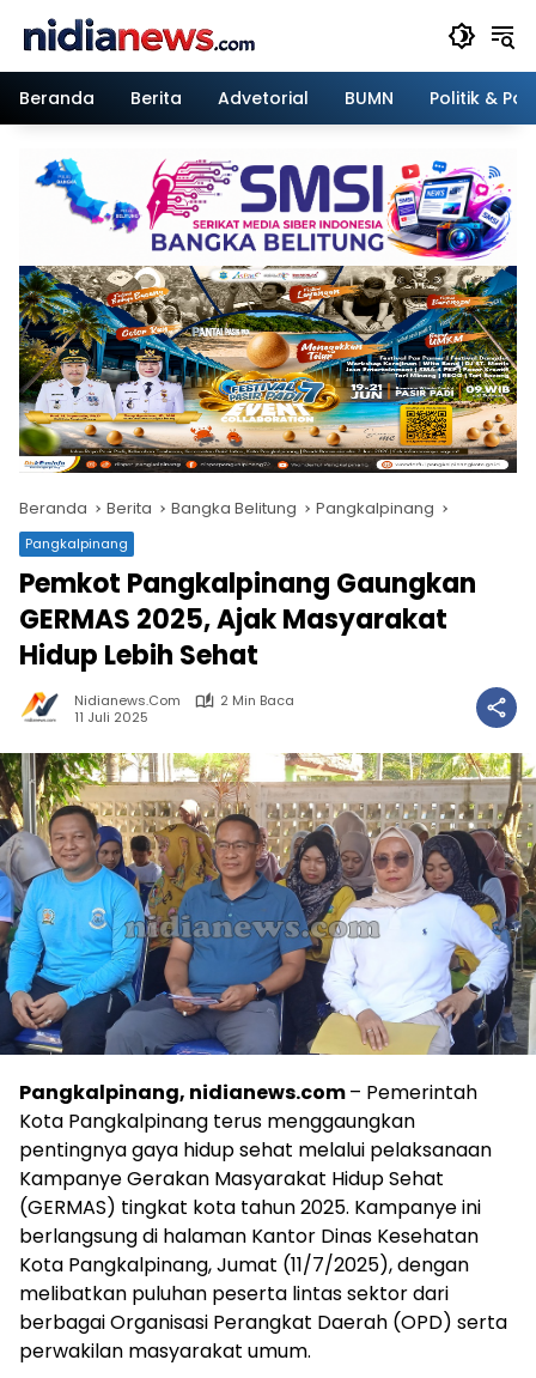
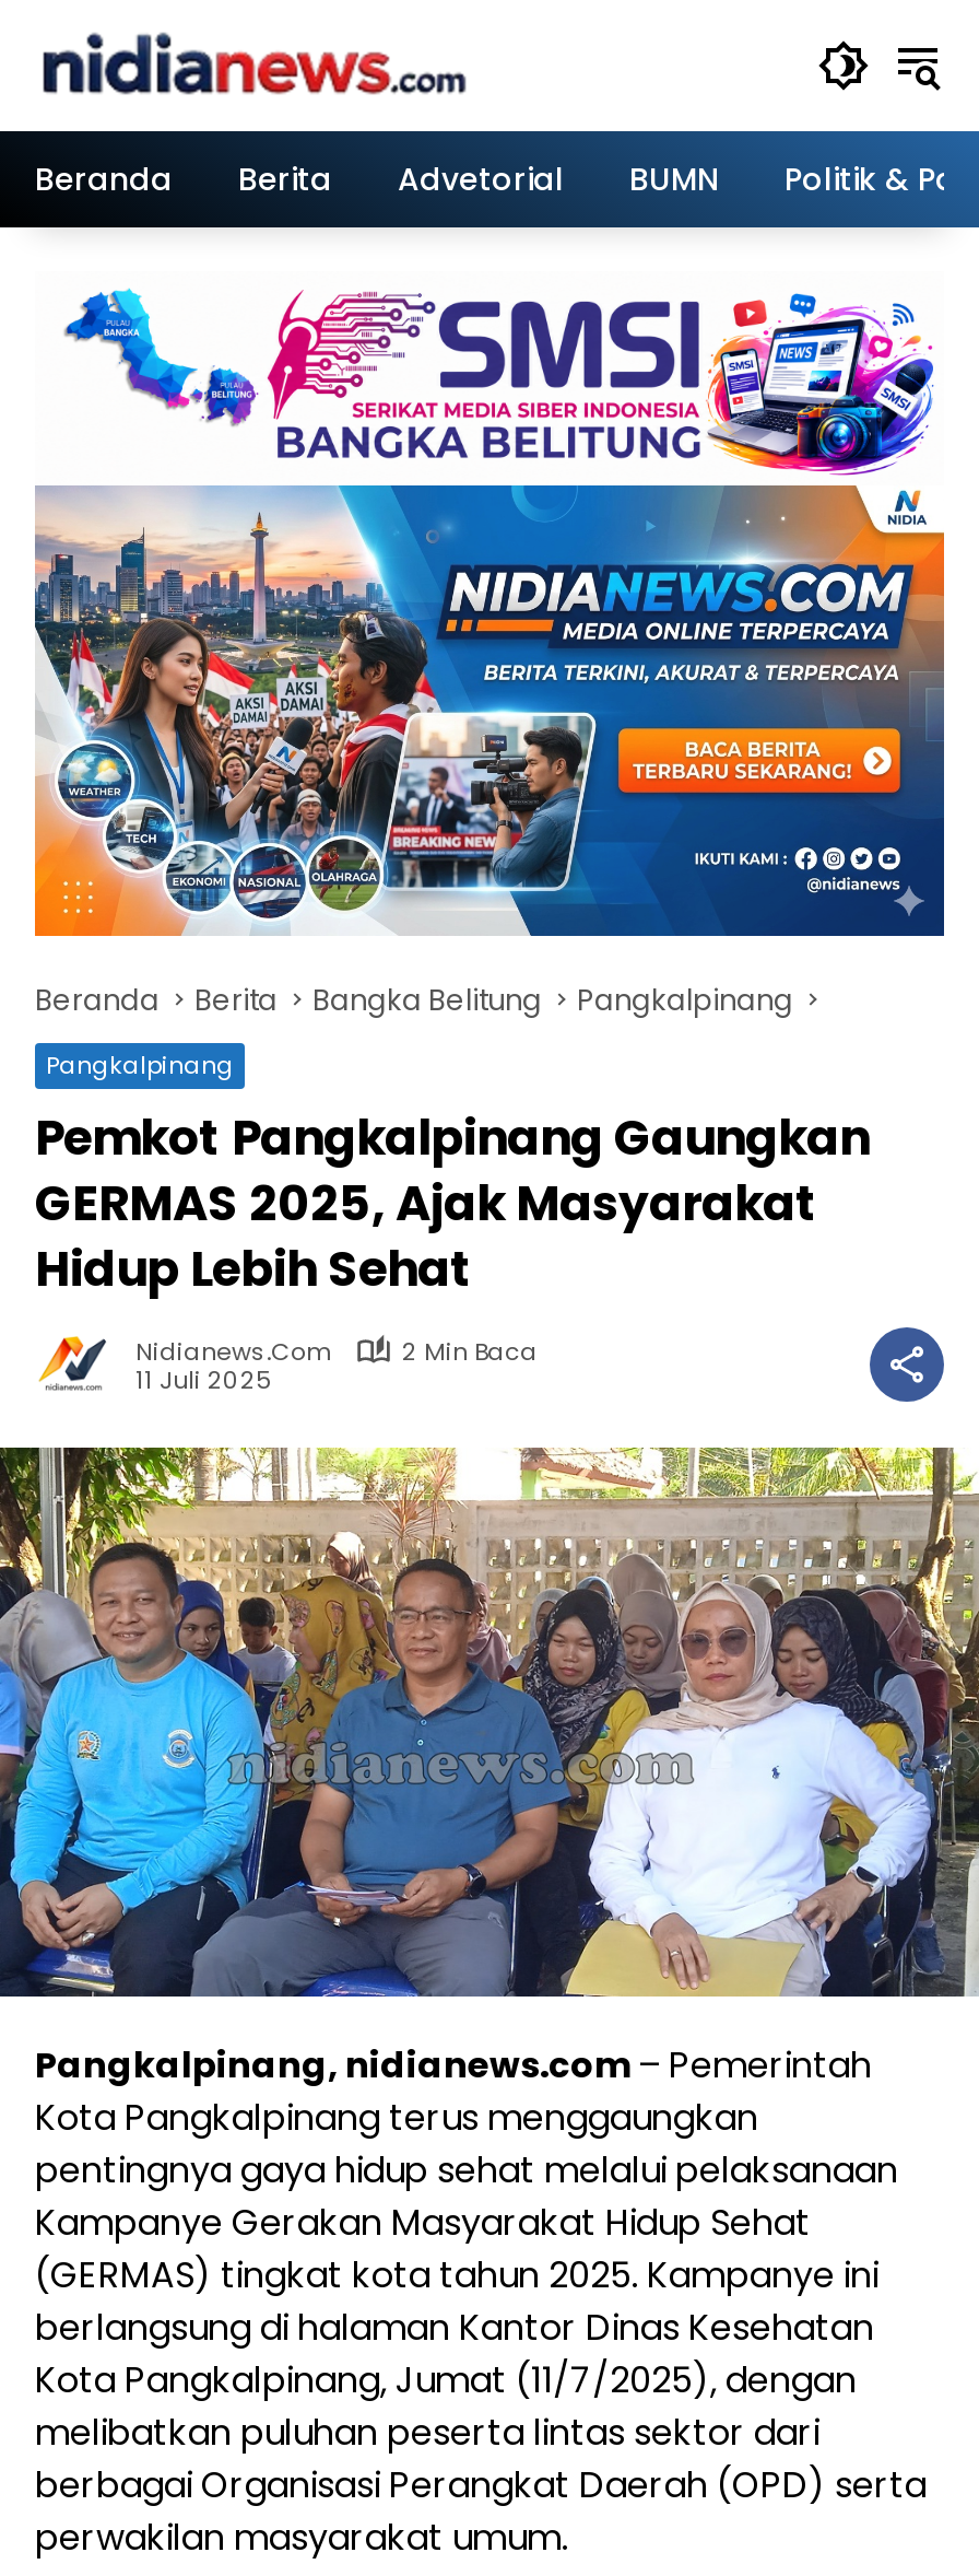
[18,265,518,474] [image] -> [33,483,946,938] [image]

